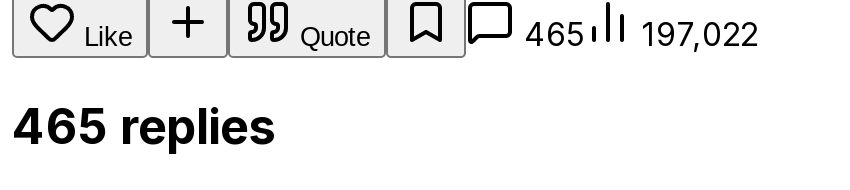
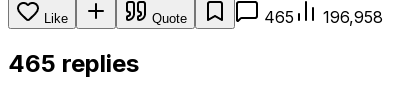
[524,14,758,54] 465 197,022 -> [264,7,383,27] 465 196,958

